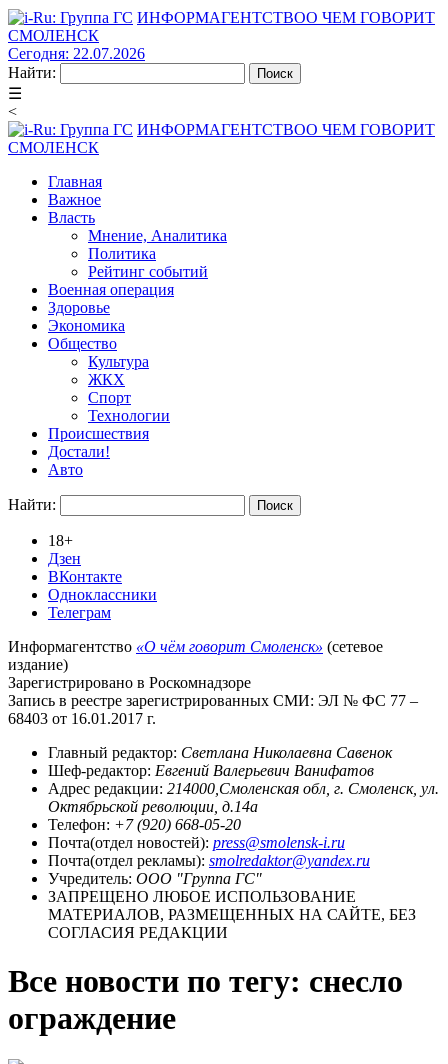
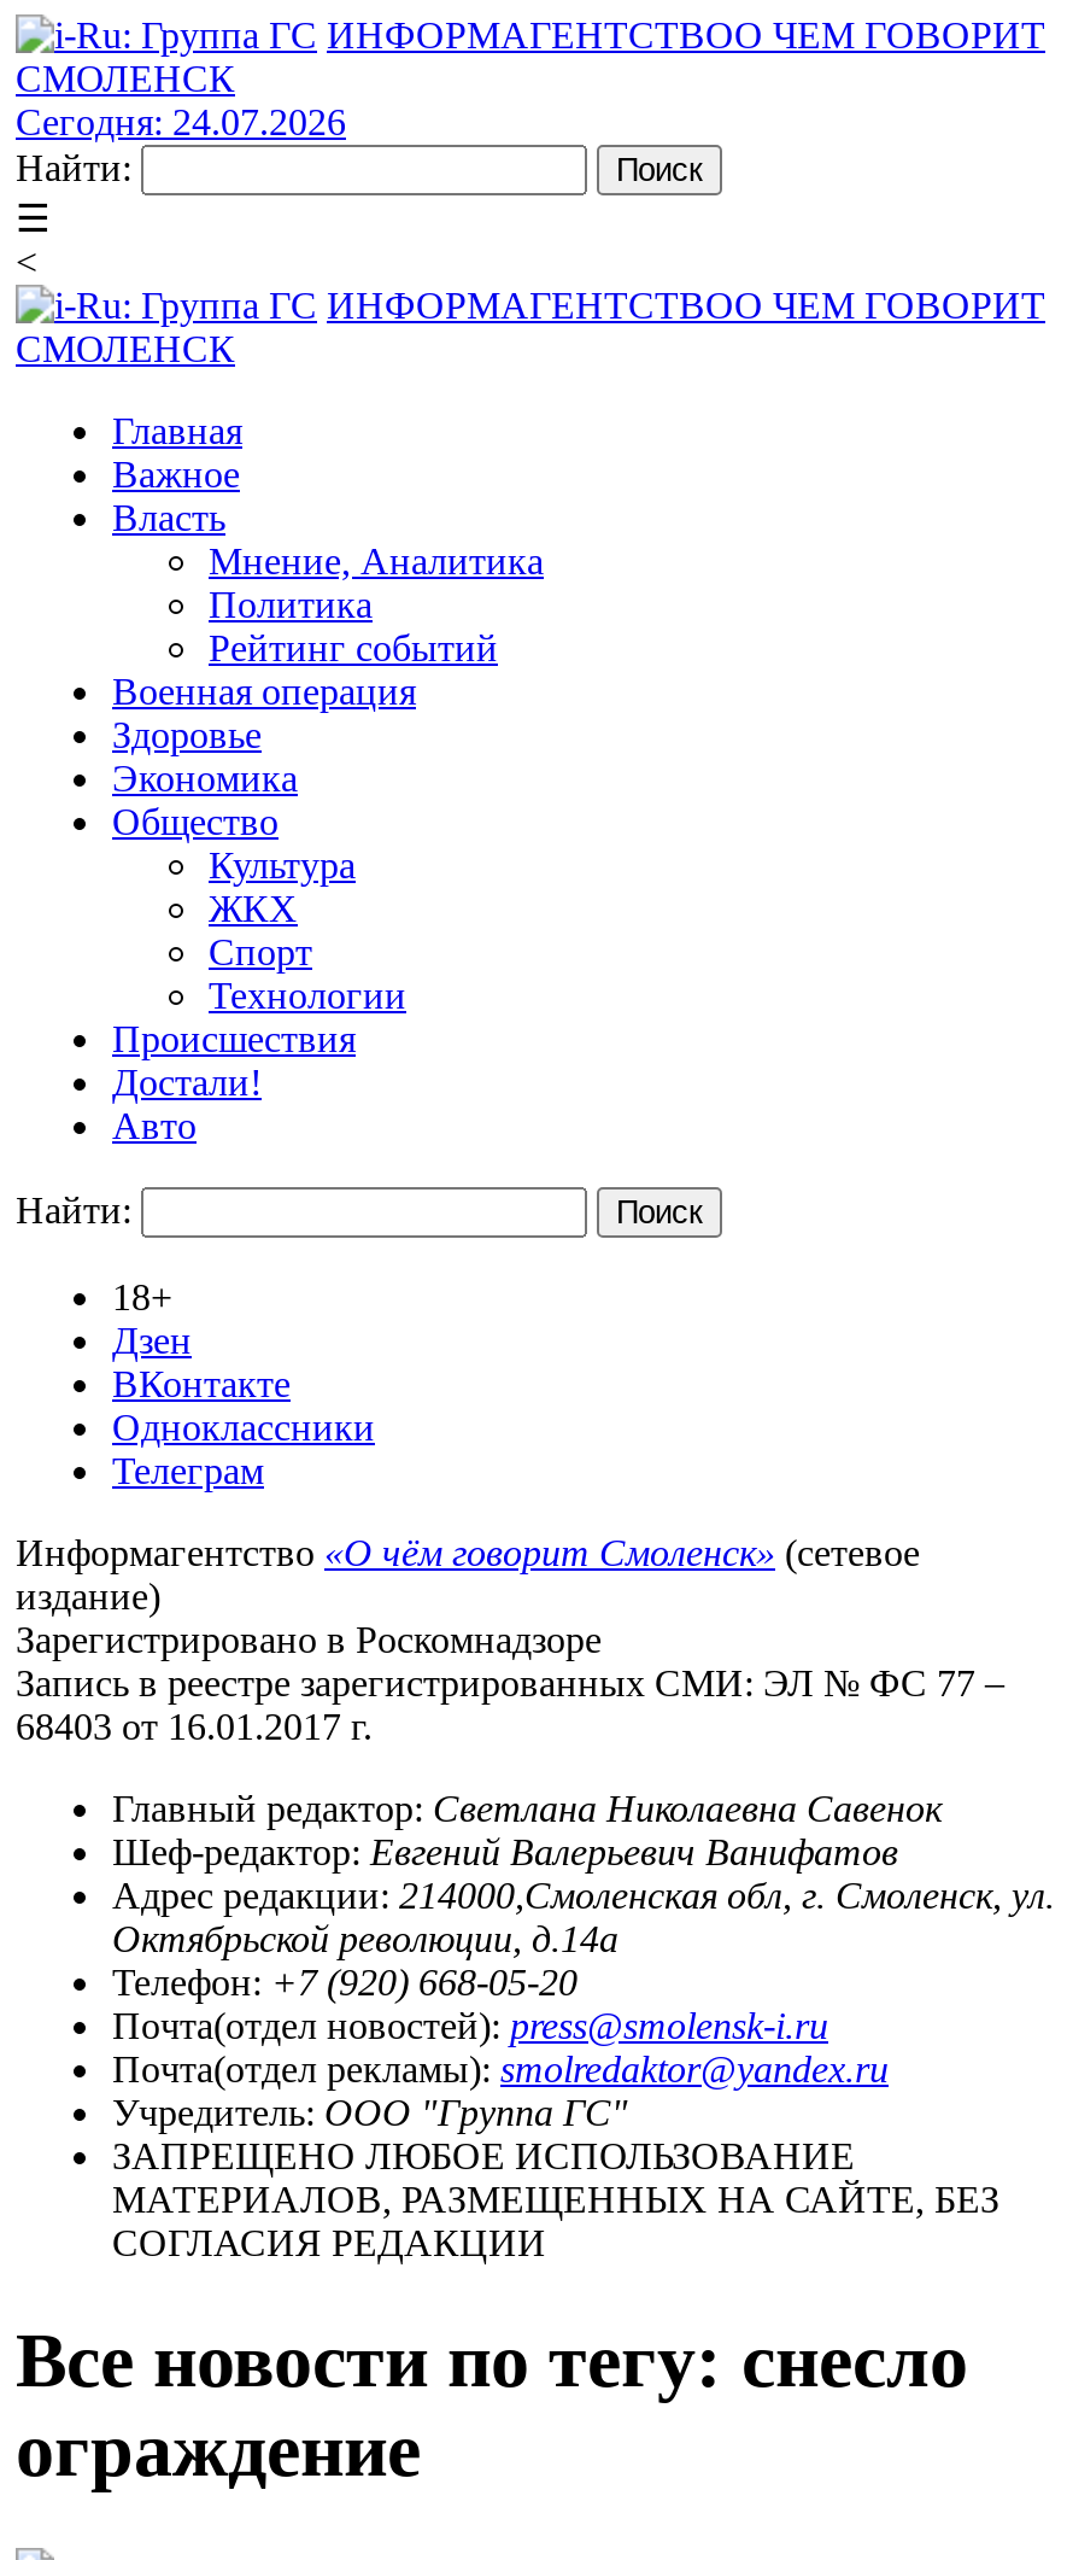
[8,45,145,62] Сегодня: 22.07.2026 -> [16,101,346,142] Сегодня: 24.07.2026

